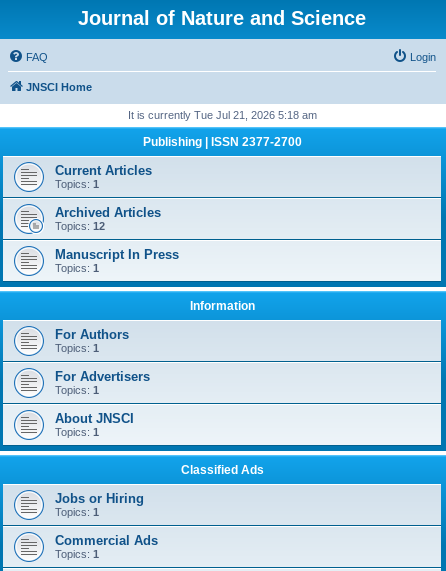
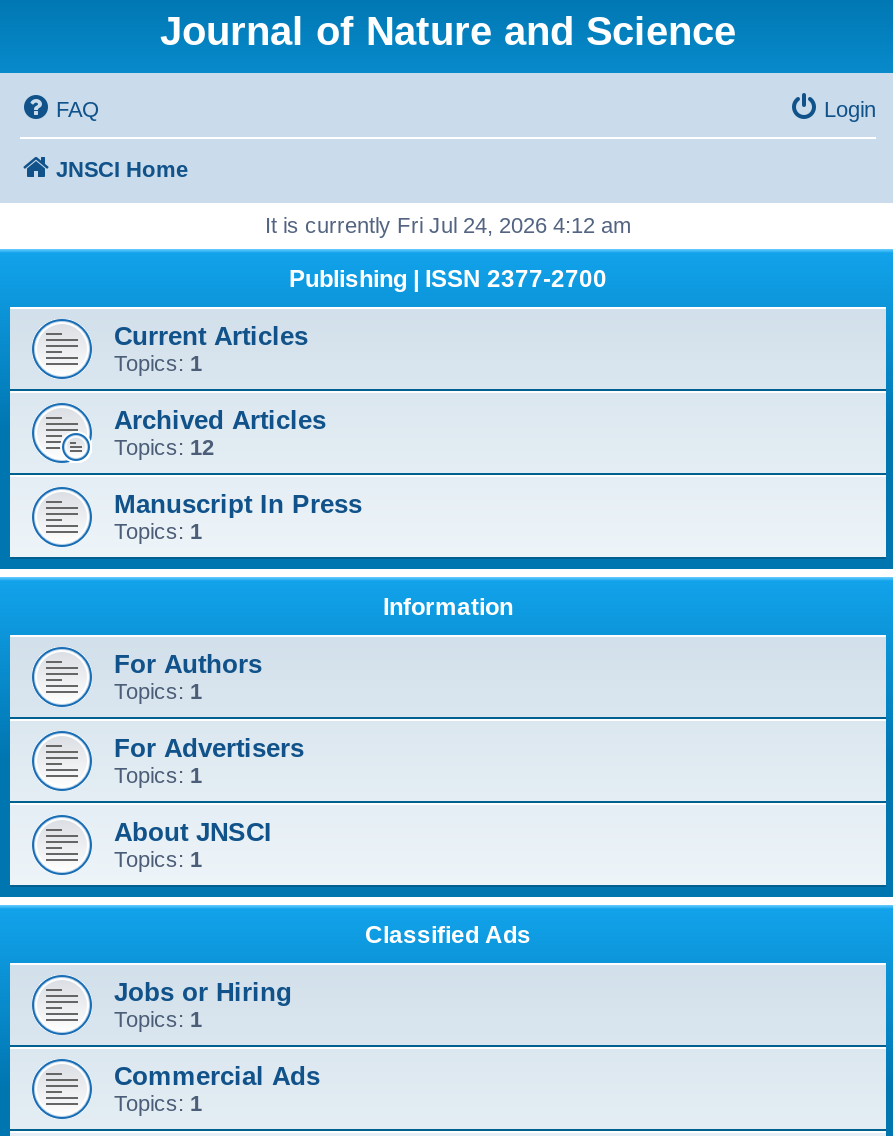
[127,109,316,121] It is currently Tue Jul 21, 2026 5:18 am -> [265,213,631,237] It is currently Fri Jul 24, 2026 4:12 am

